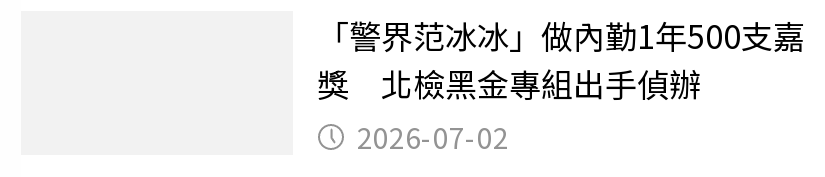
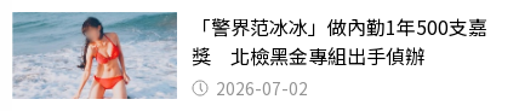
none -> [11,11,178,100] [image]

